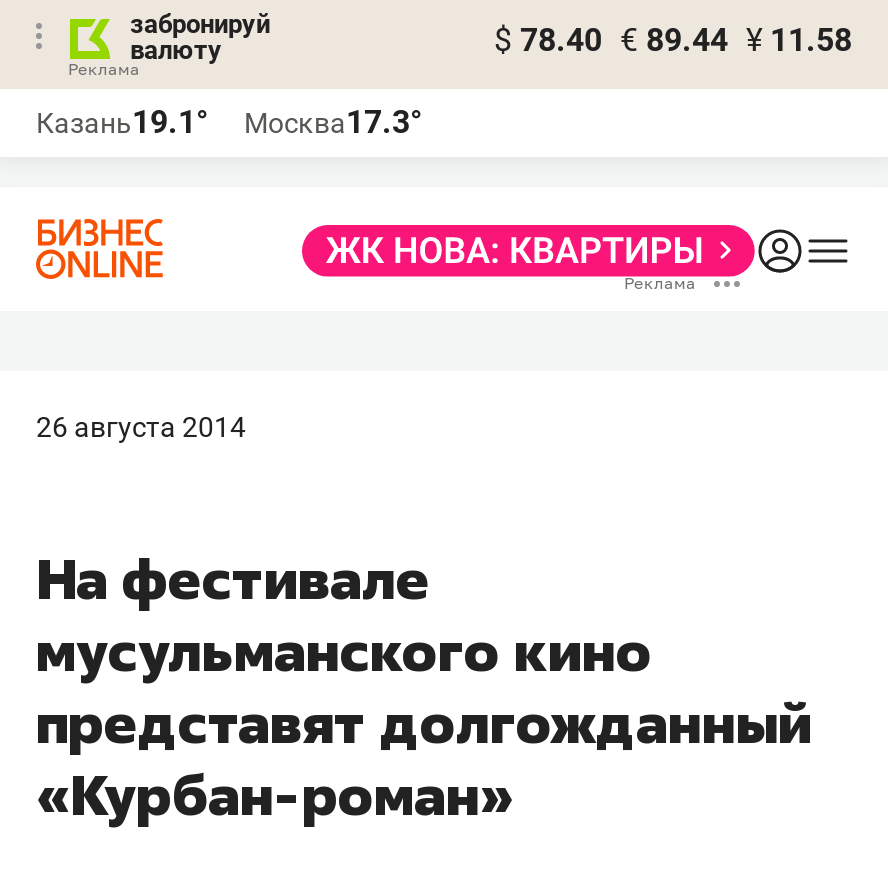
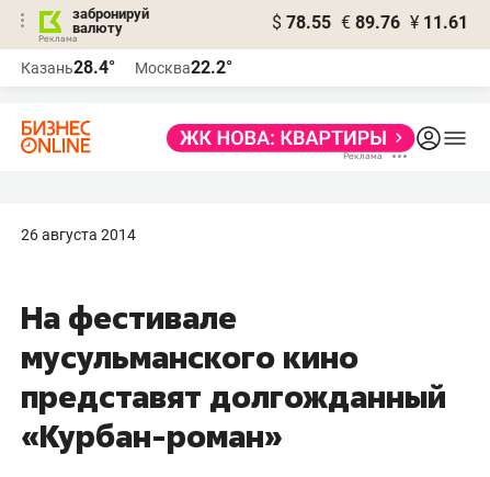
[494,21,852,59] $ 78.40 € 89.44 ¥ 11.58 -> [272,12,468,33] $ 78.55 € 89.76 ¥ 11.61
[36,103,208,141] Казань19.1° -> [21,57,115,78] Казань28.4°
[244,103,422,141] Москва17.3° -> [135,57,232,78] Москва22.2°

